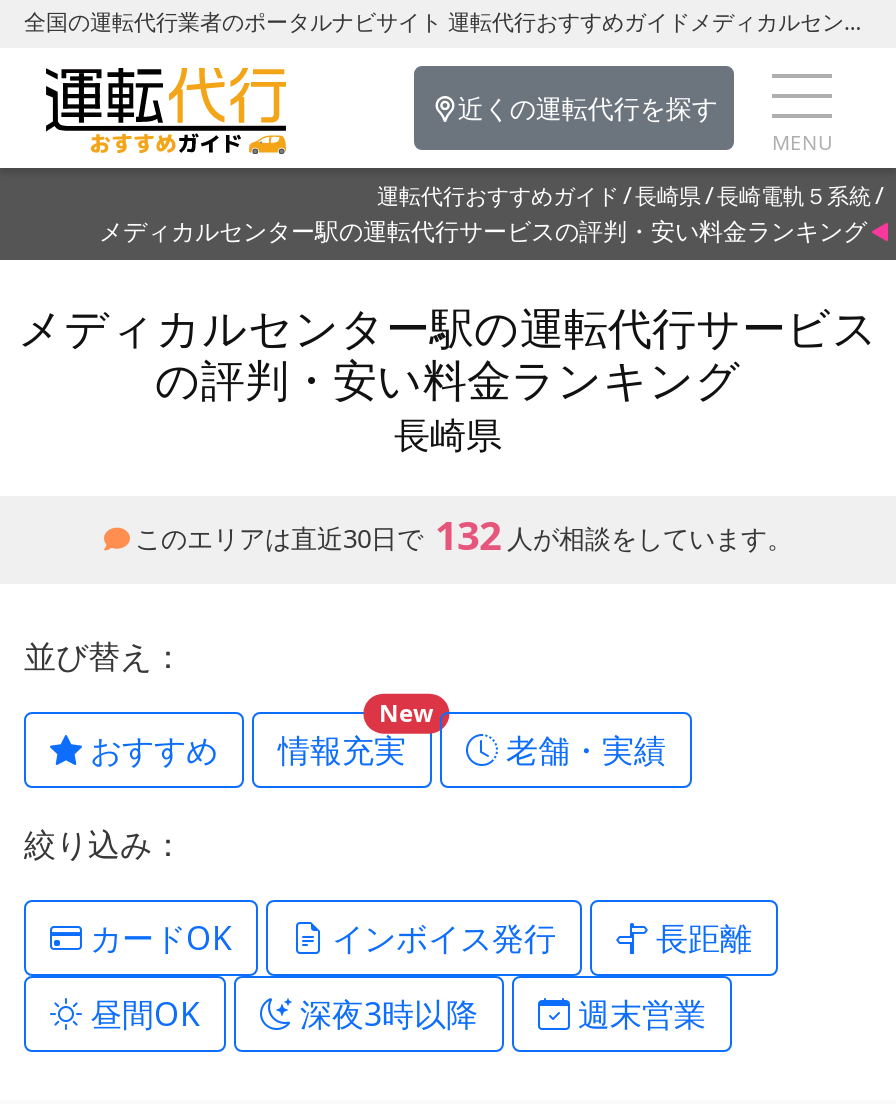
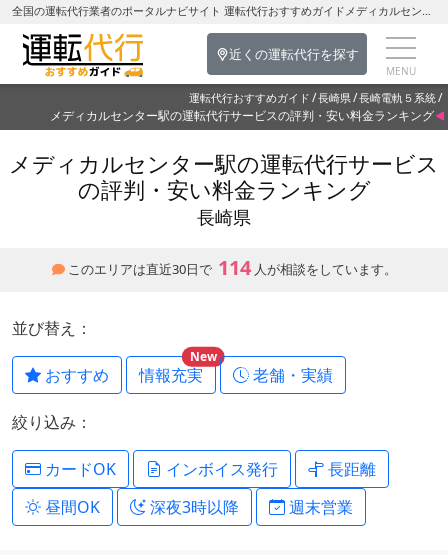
[135,508,793,562] このエリアは直近30日で 132 人が相談をしています。 -> [67,254,396,281] このエリアは直近30日で 114 人が相談をしています。

